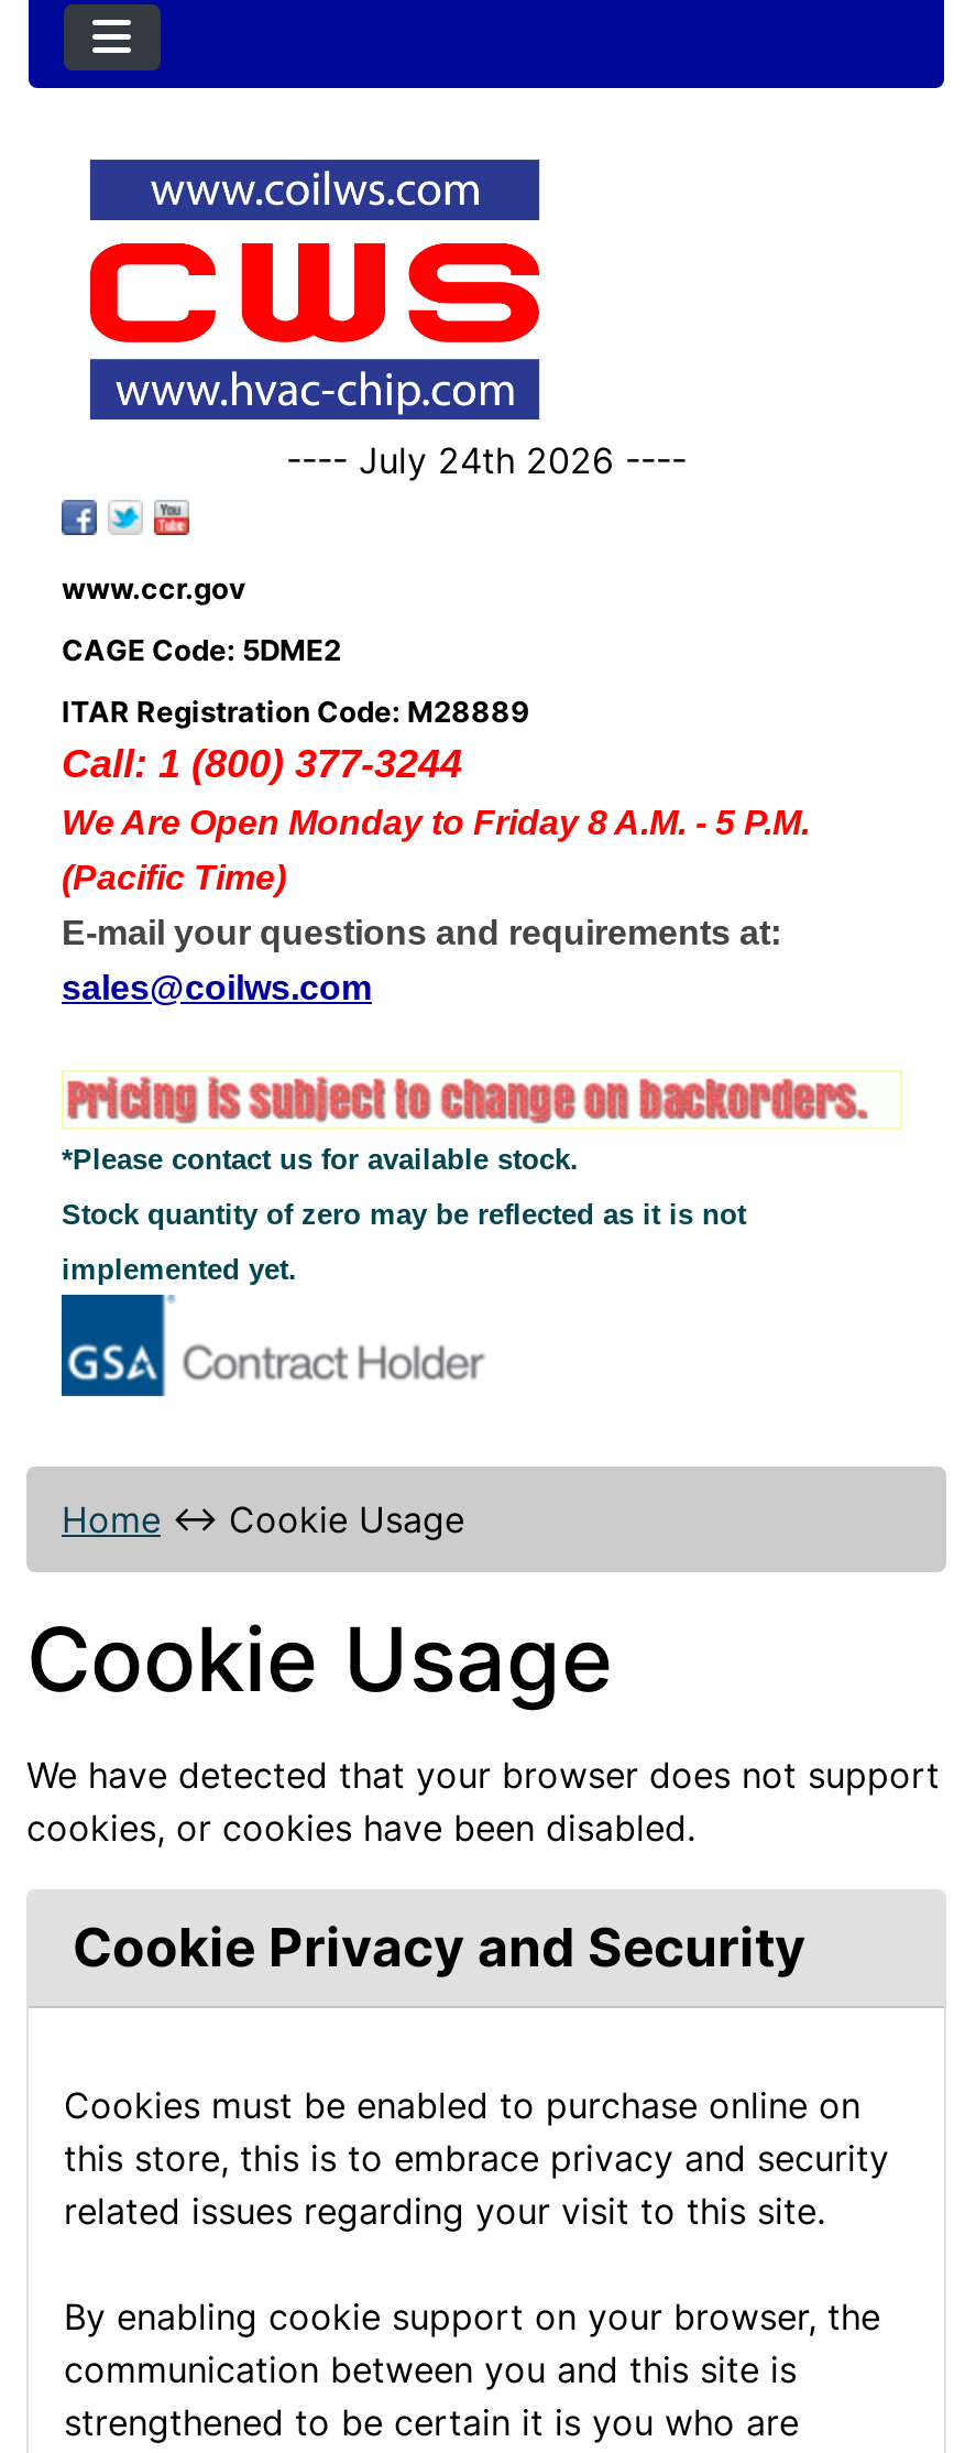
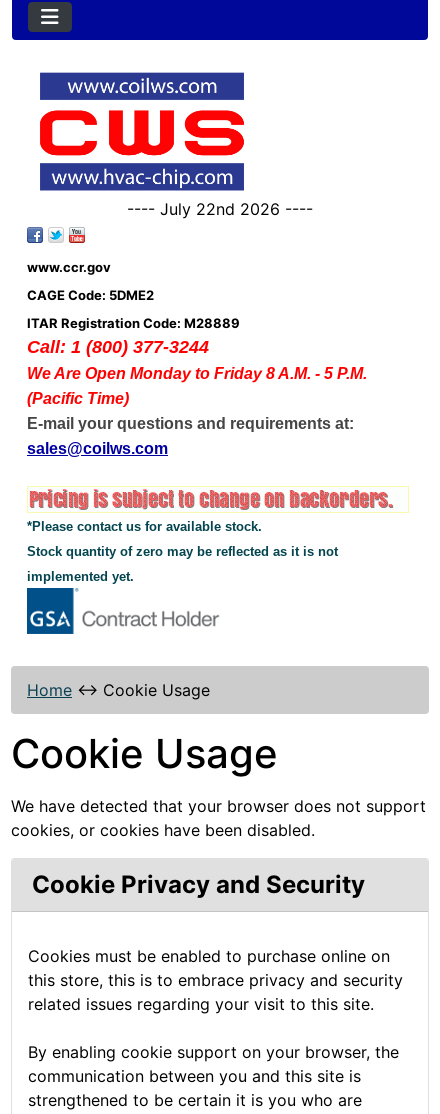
[286,439,687,483] ---- July 24th 2026 ---- -> [127,199,313,219] ---- July 22nd 2026 ----

